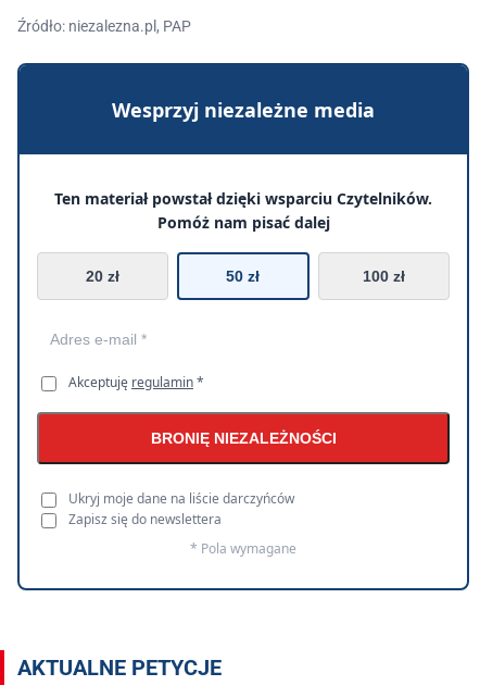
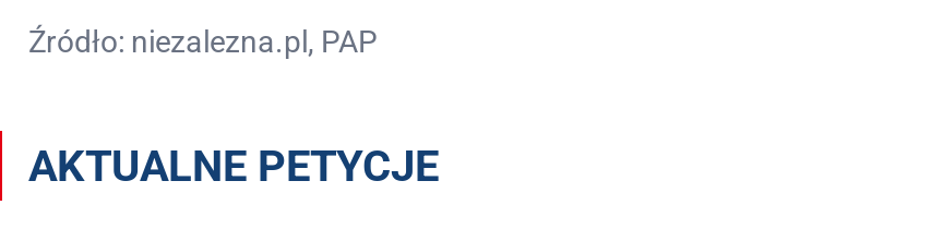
[16,62,470,591] [image] | Wesprzyj niezależne media | Ten materiał powstał dzięki wsparciu Czytelników. | Pomóż nam pisać dalej | 20 zł | 50 zł | 100 zł -> none
[68,373,336,558] Akceptuję regulamin * | BRONIĘ NIEZALEŻNOŚCI | Ukryj moje dane na liście darczyńców | Zapisz się do newslettera | * Pola wymagane -> none

